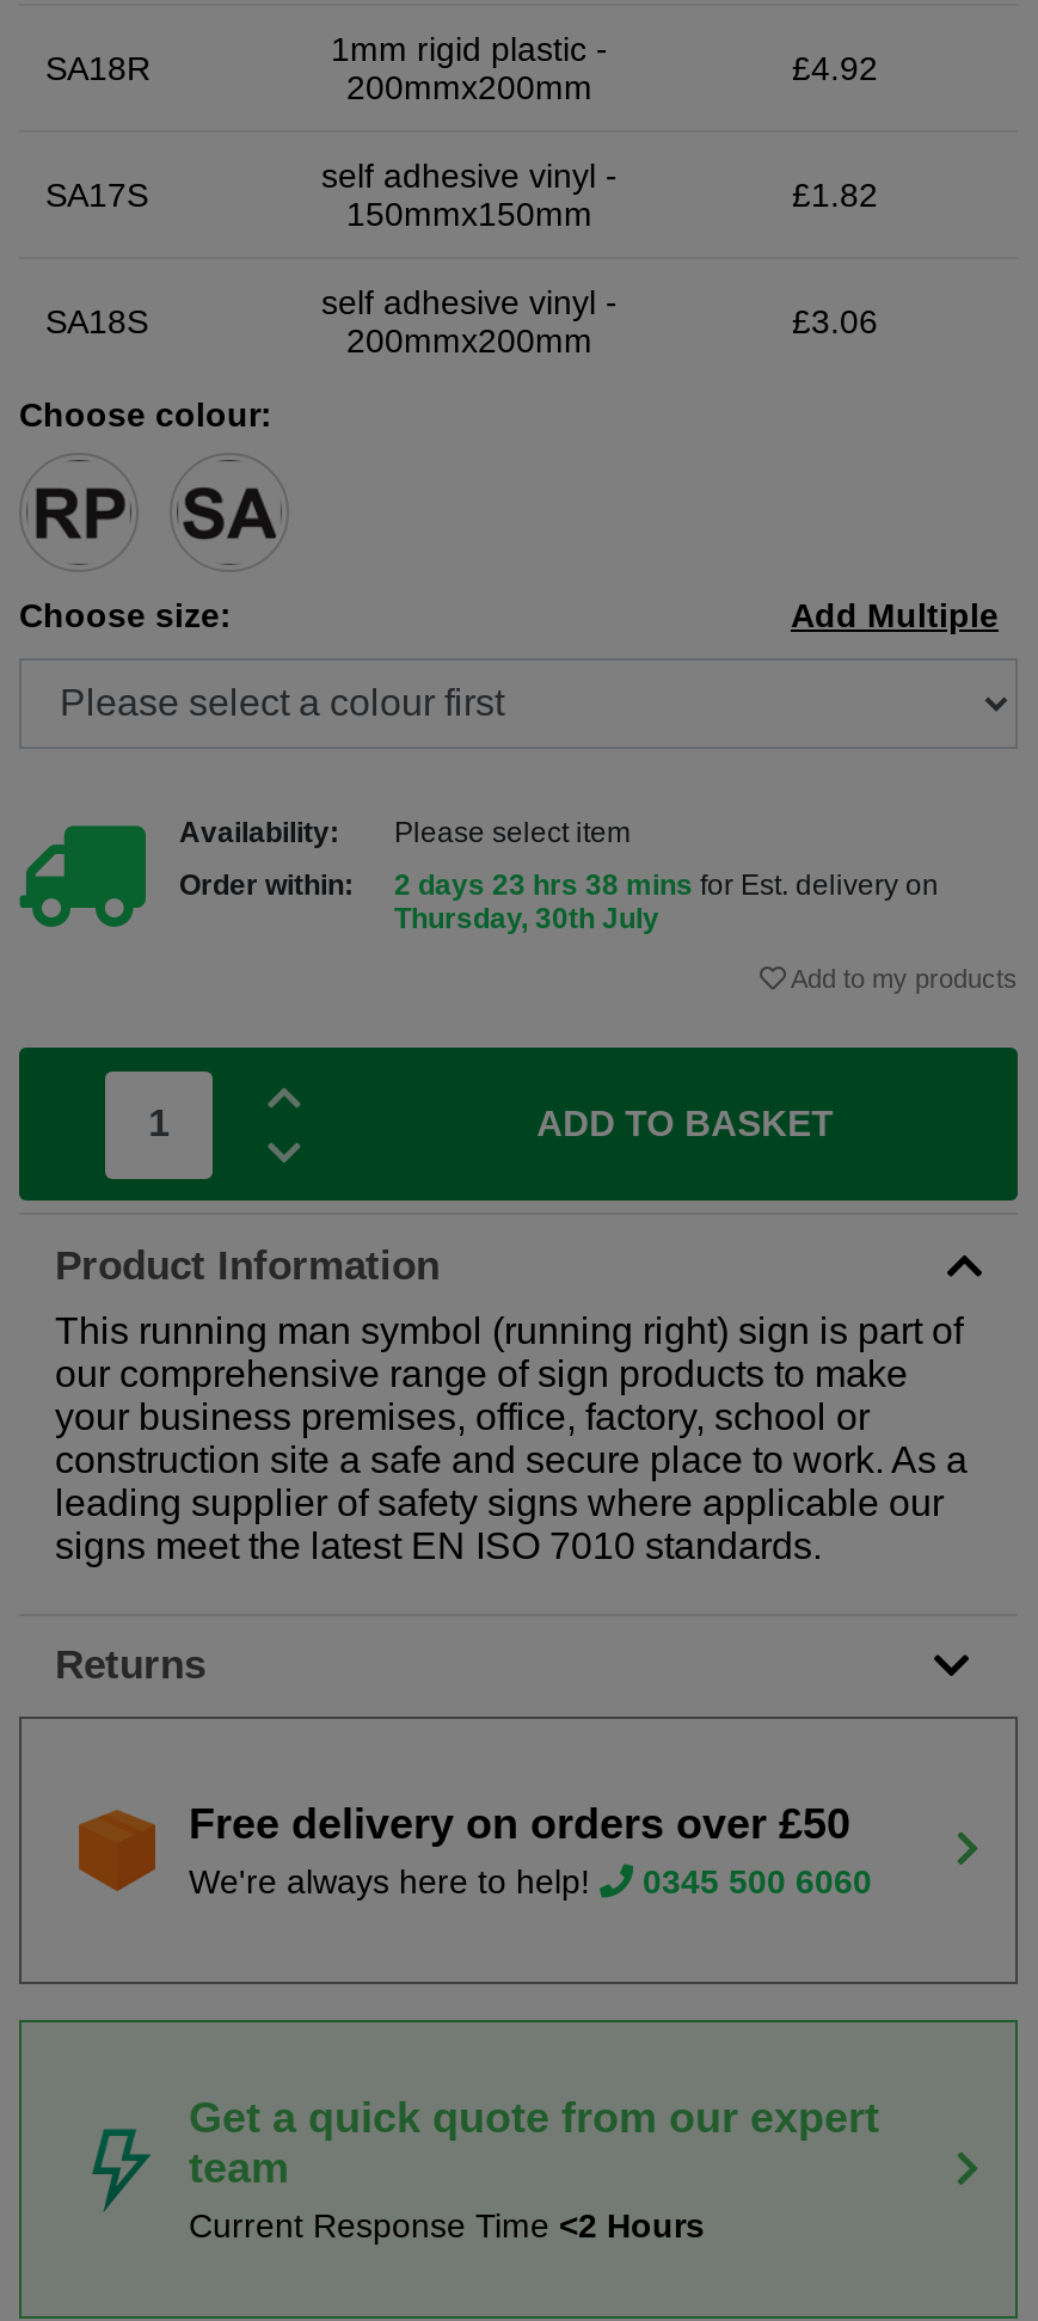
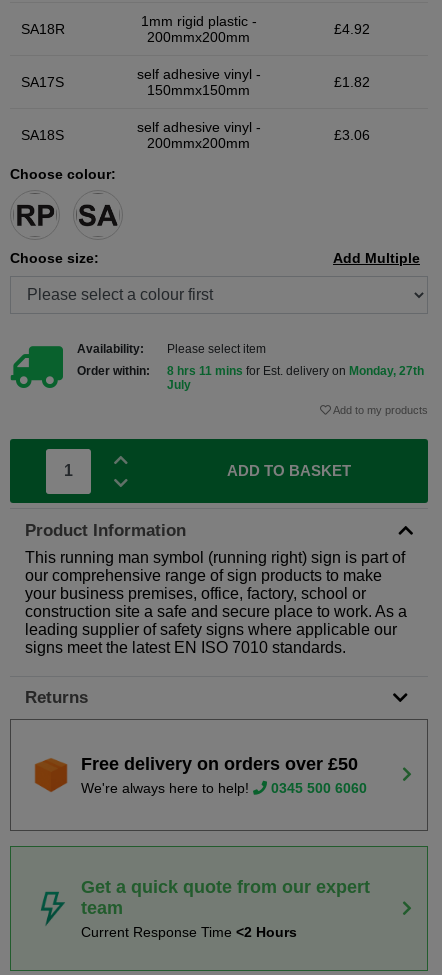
[394,869,939,936] 2 days 23 hrs 38 mins for Est. delivery on | Thursday, 30th July -> [167,364,424,392] 8 hrs 11 mins for Est. delivery on Monday, 27th | July

